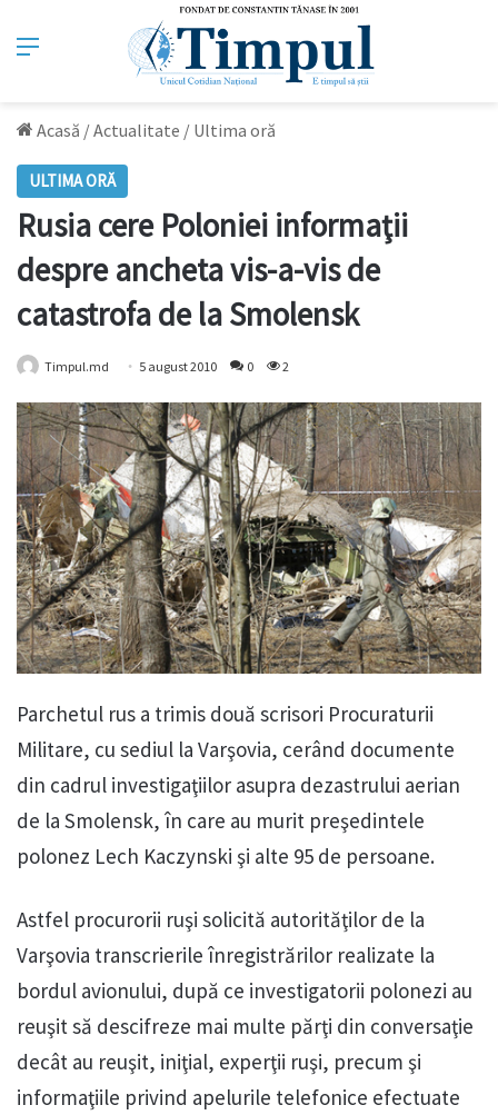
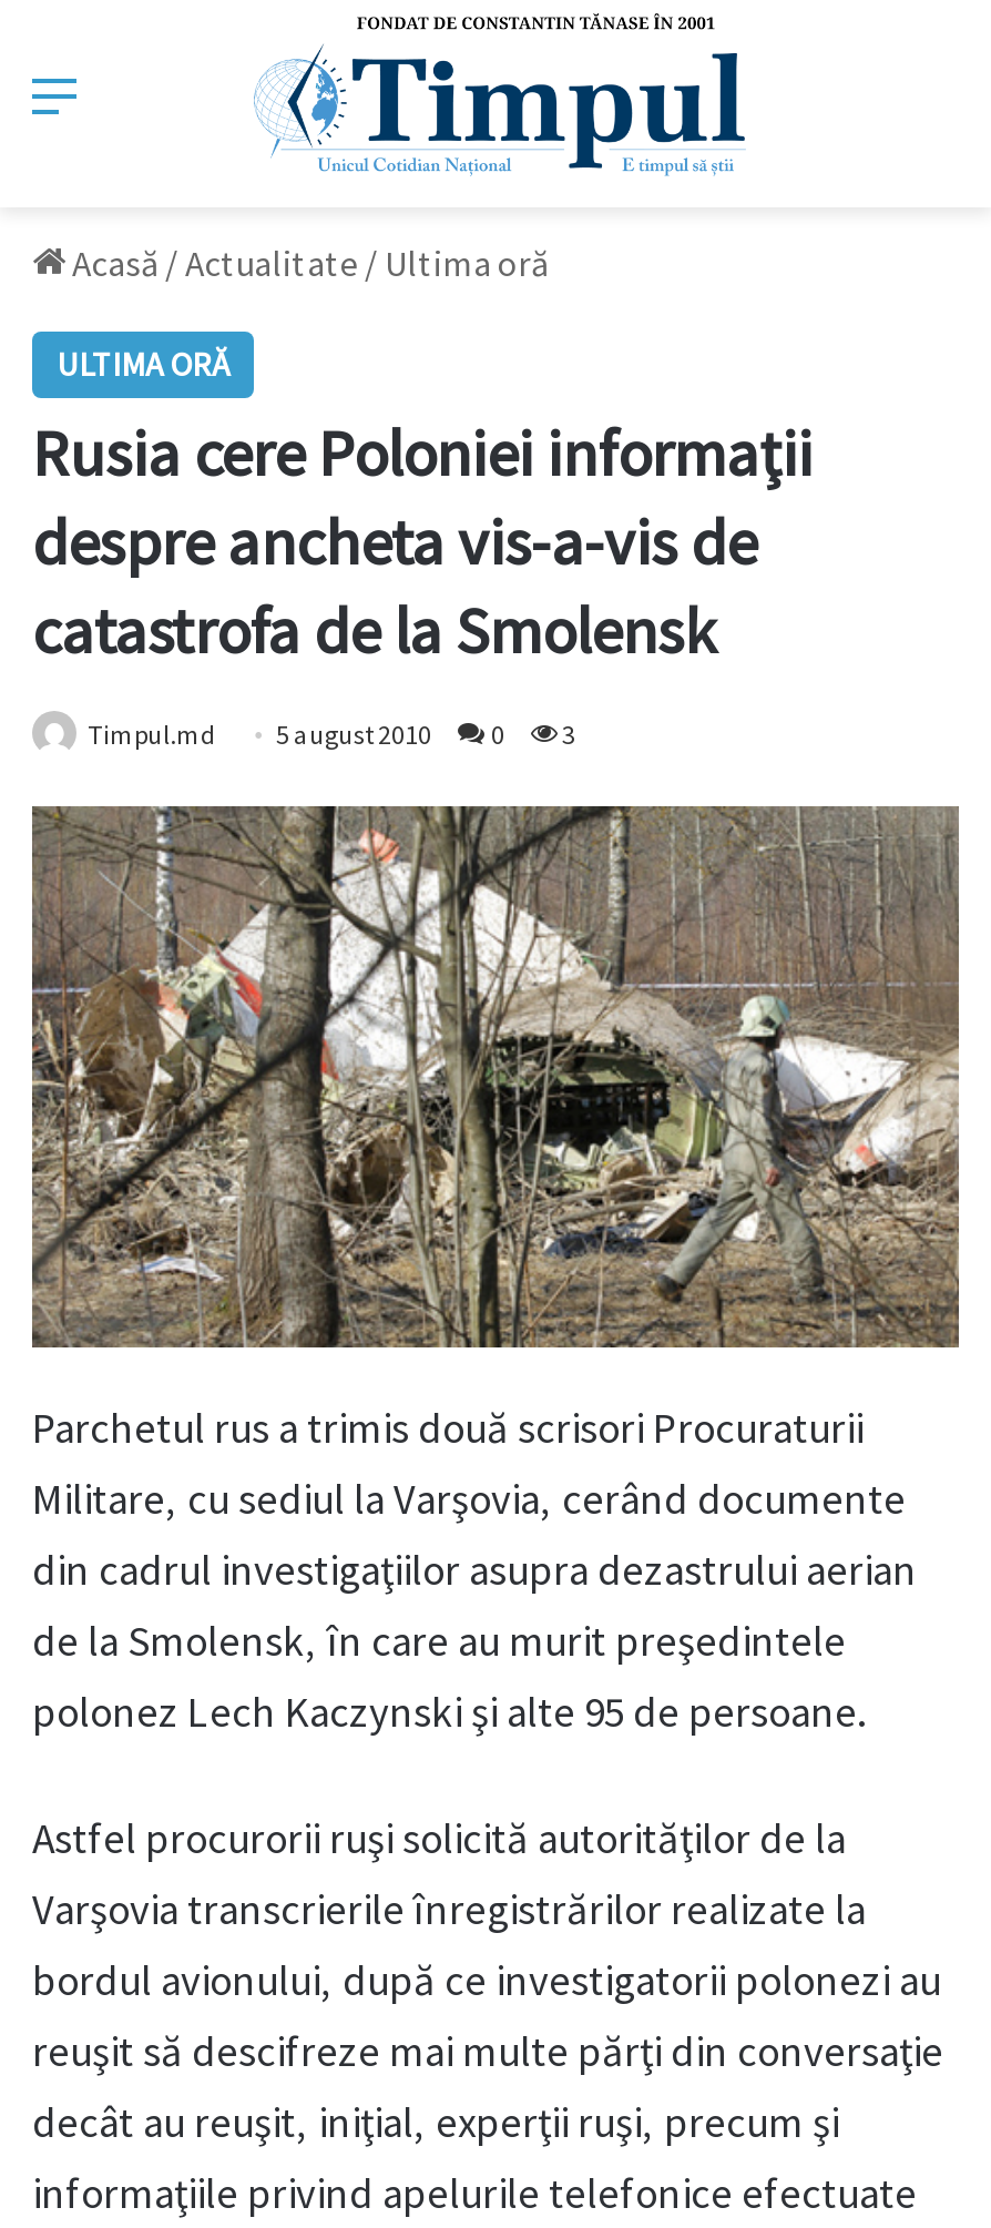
[44,358,289,375] Timpul.md 5 august 2010 0 2 -> [88,718,575,752] Timpul.md 5 august 2010 0 3

